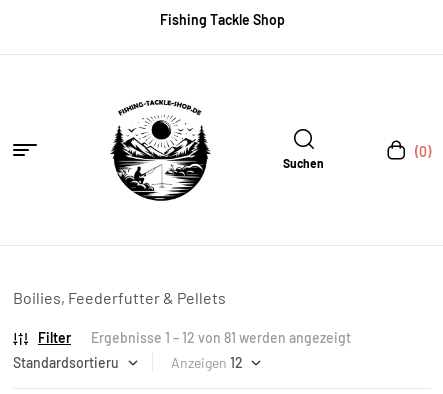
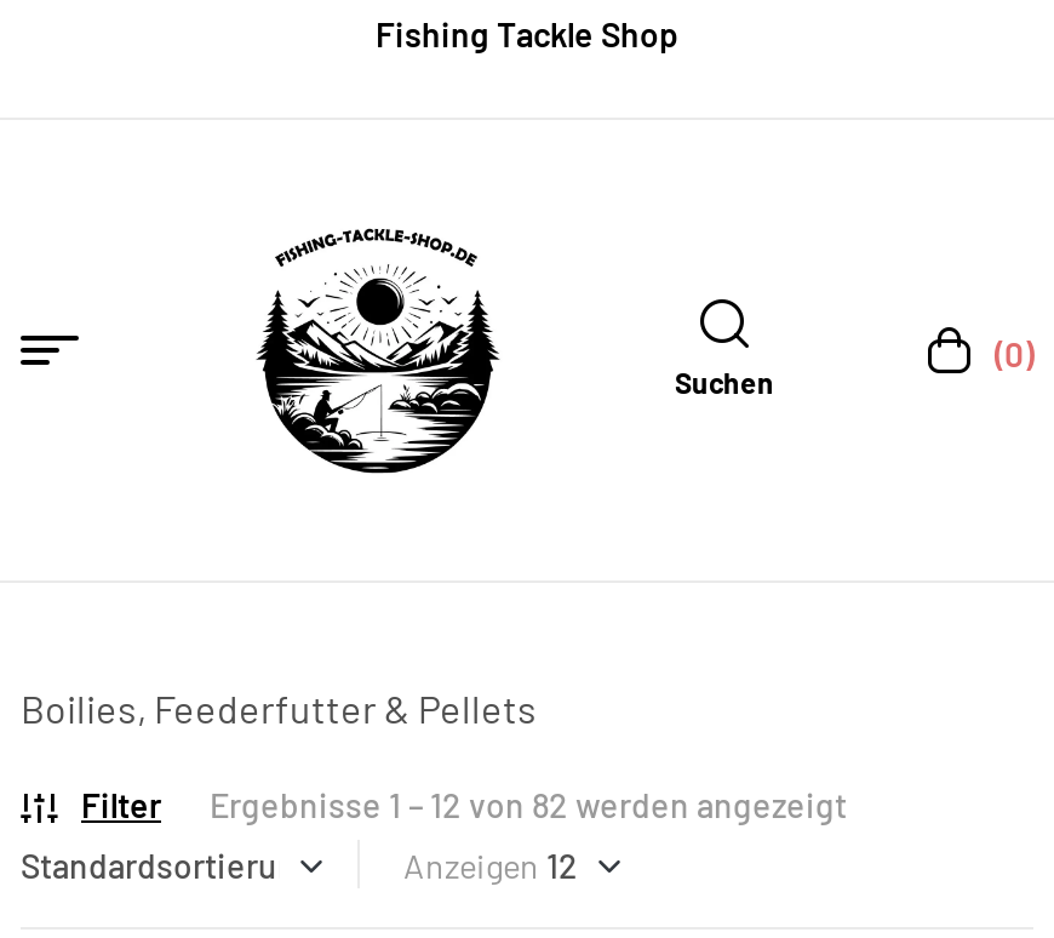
[91,329,351,346] Ergebnisse 1 – 12 von 81 werden angezeigt -> [210,784,847,825] Ergebnisse 1 – 12 von 82 werden angezeigt

